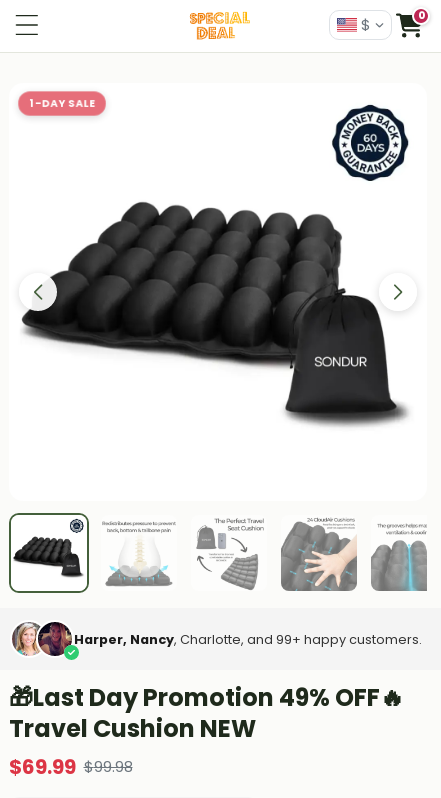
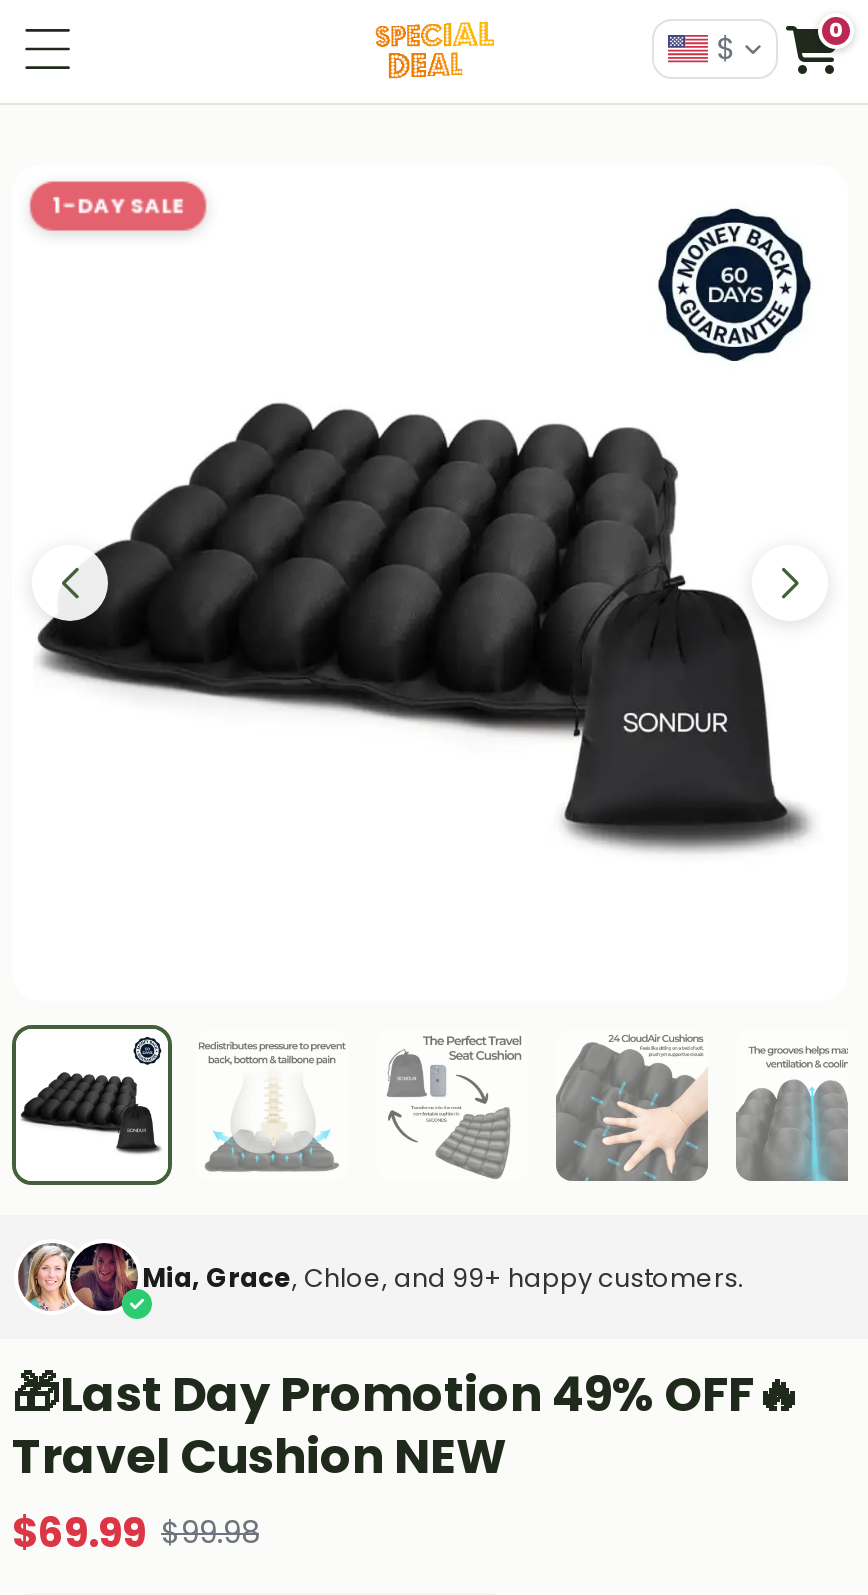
[74,630,422,647] Harper, Nancy, Charlotte, and 99+ happy customers. -> [142,1260,744,1294] Mia, Grace, Chloe, and 99+ happy customers.

